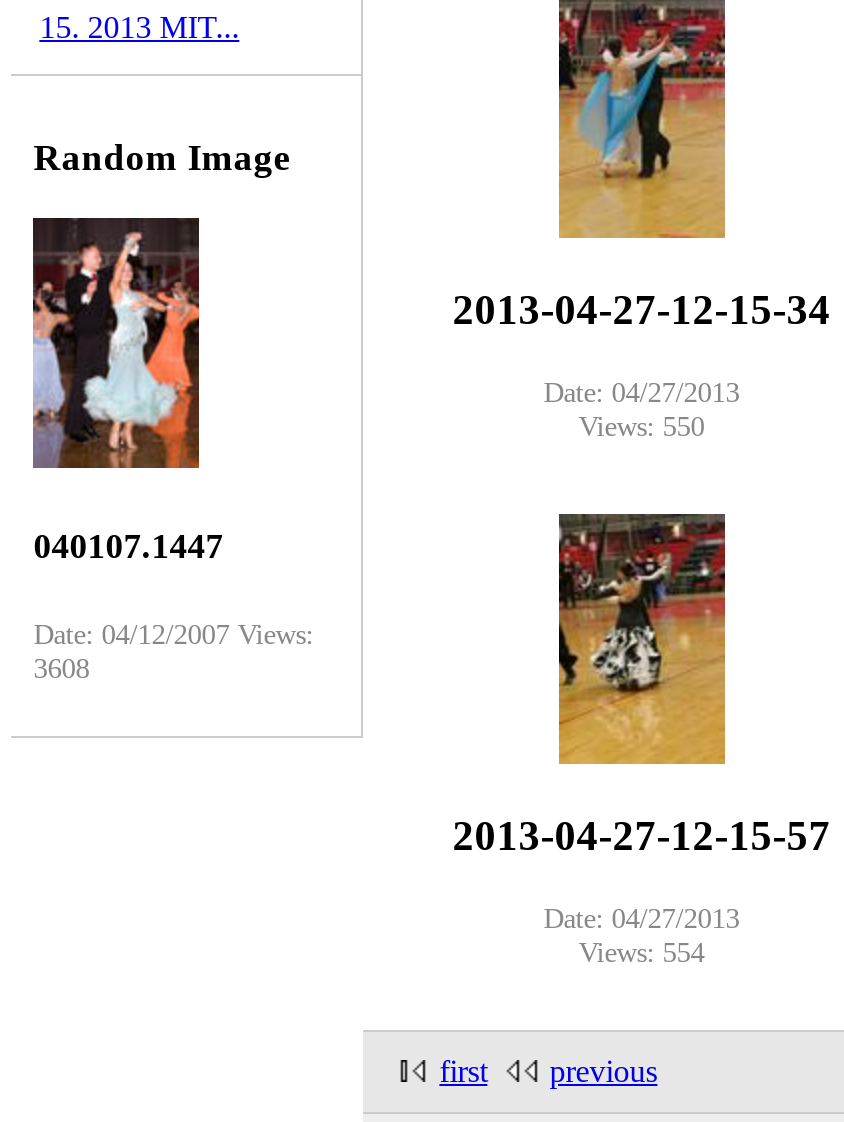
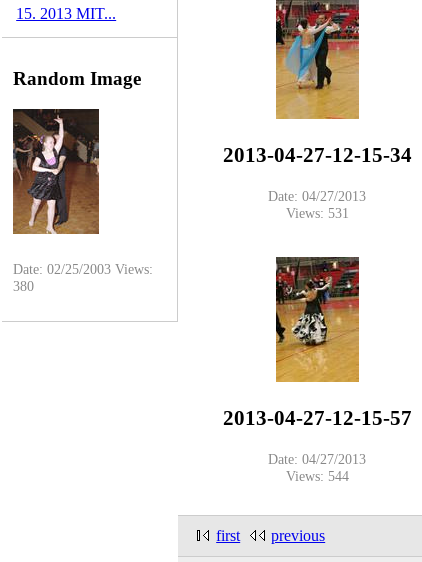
[33,218,313,684] [image] | 040107.1447 | Date: 04/12/2007 Views: | 3608 -> [12,108,153,294] [image] | Date: 02/25/2003 Views: | 380
[578,411,704,443] Views: 550 -> [286,205,349,221] Views: 531
[578,937,704,969] Views: 554 -> [286,468,349,484] Views: 544

